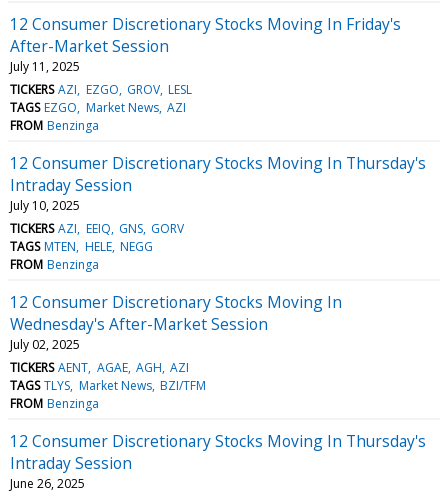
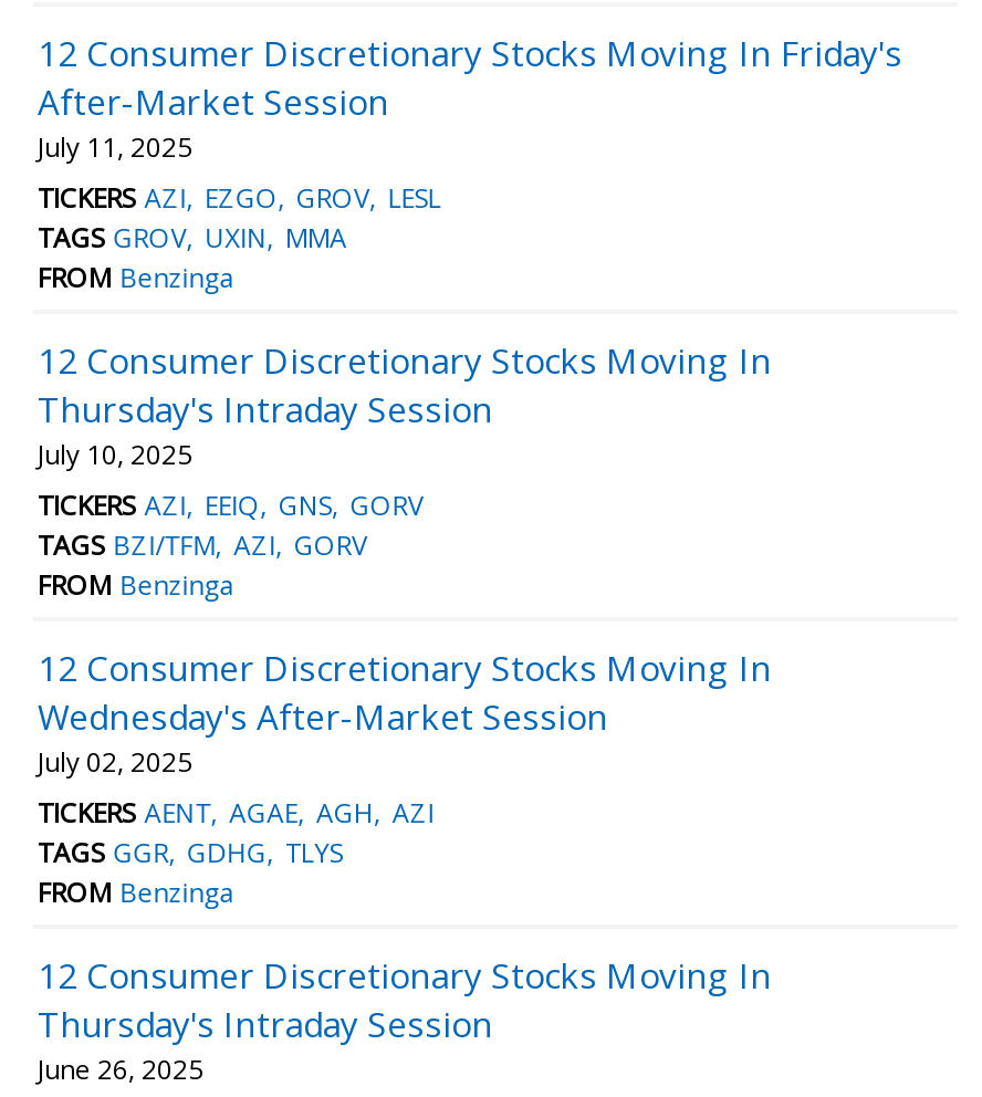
[10,99,186,116] TAGS EZGO Market News AZI -> [38,219,347,256] TAGS GROV UXIN MMA
[10,238,153,255] TAGS MTEN HELE NEGG -> [38,526,367,564] TAGS BZI/TFM AZI GORV
[10,377,206,394] TAGS TLYS Market News BZI/TFM -> [38,834,343,871] TAGS GGR GDHG TLYS

